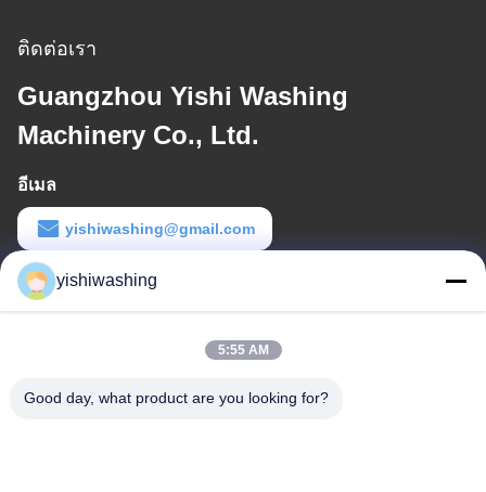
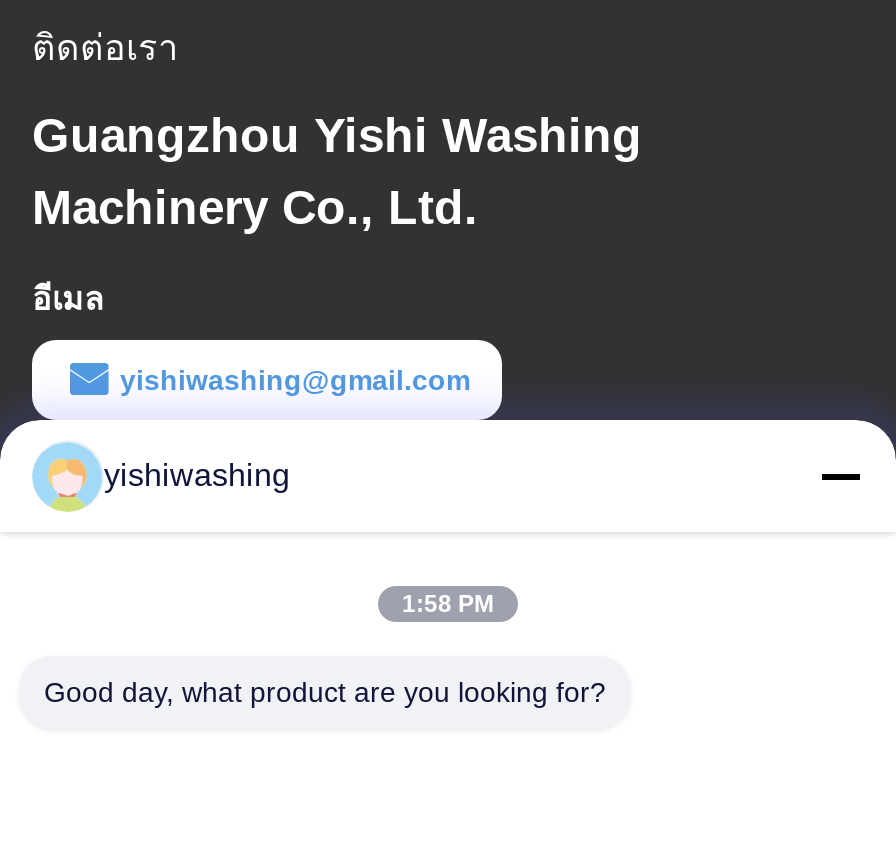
[218,342,268,358] 5:55 AM -> [402,590,494,618] 1:58 PM

